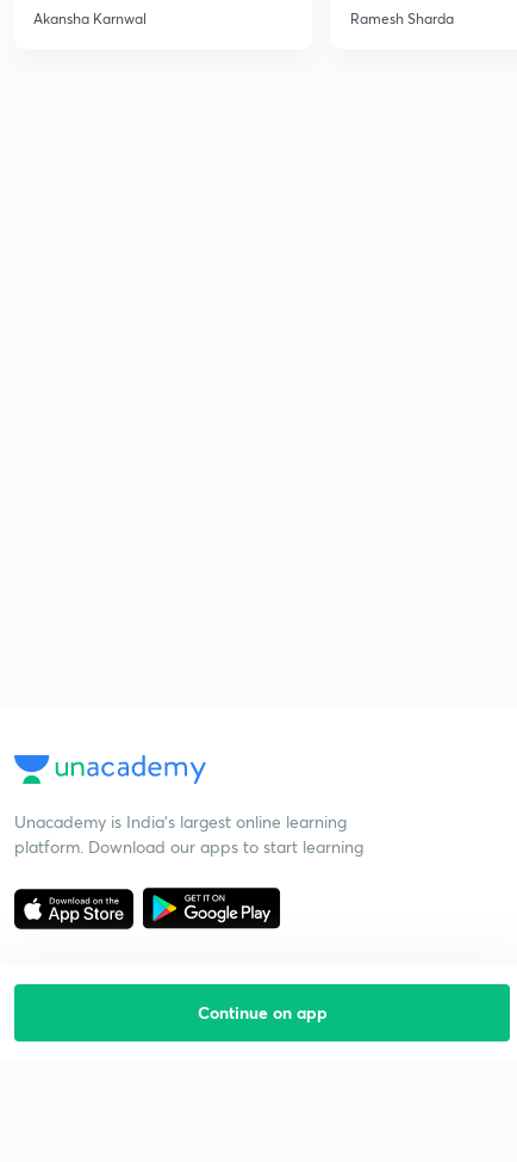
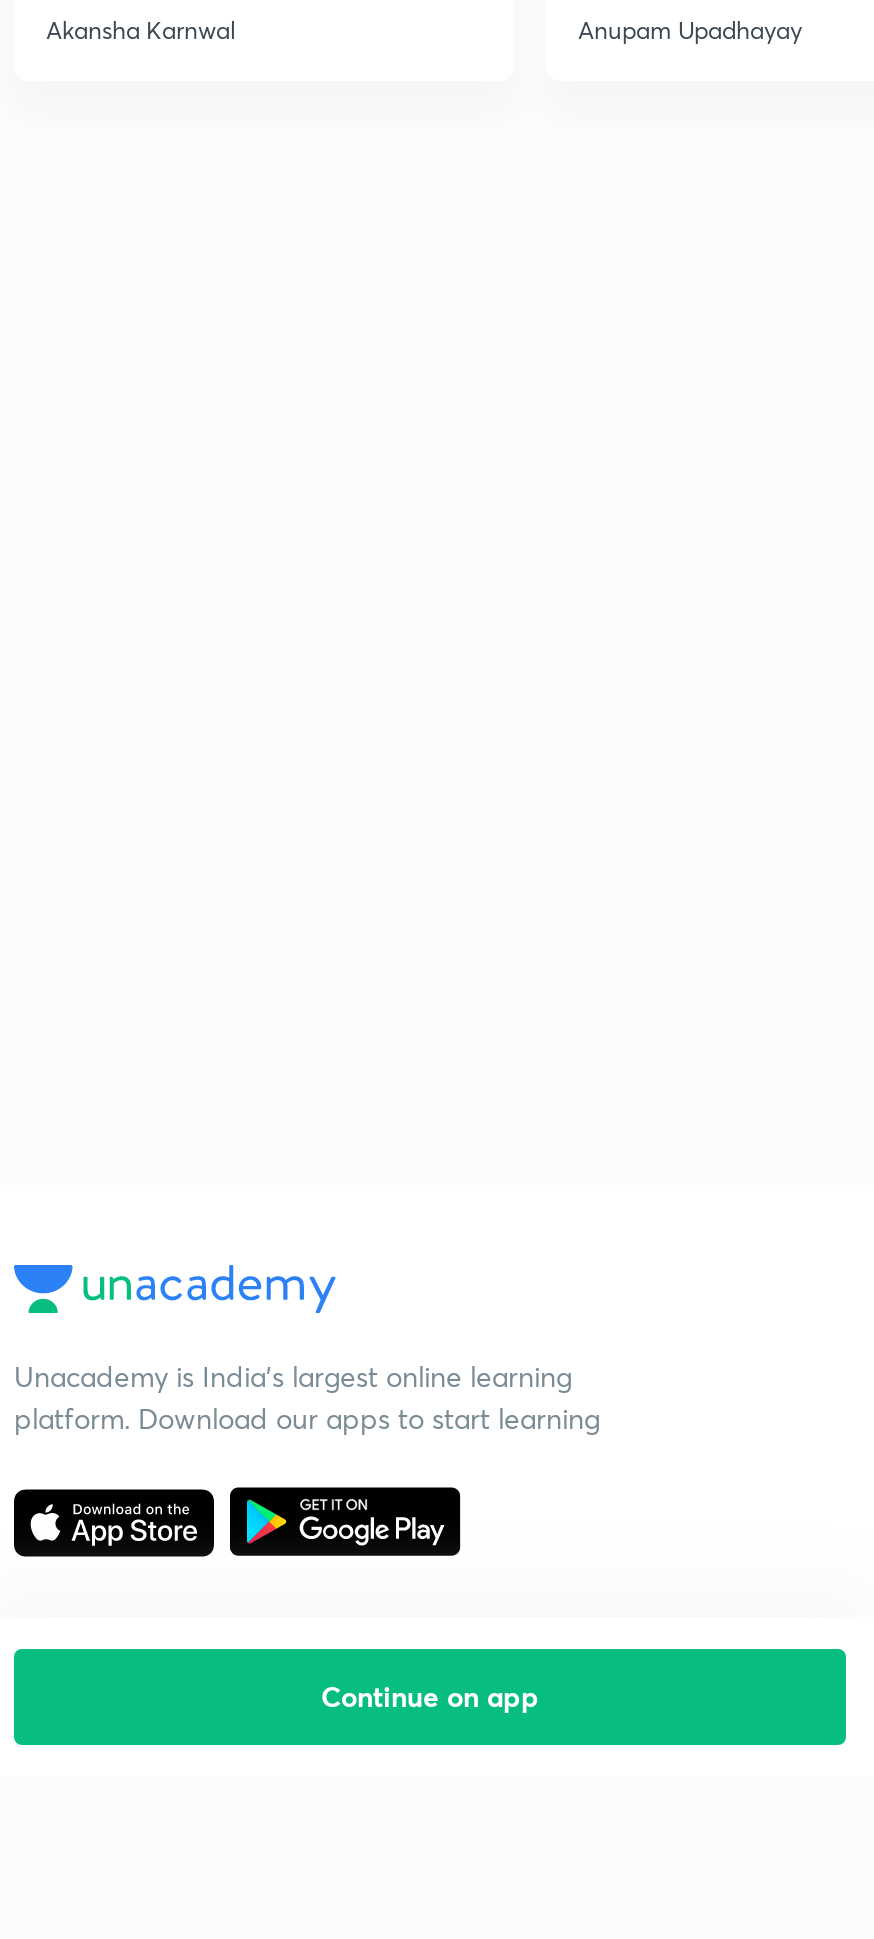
[350,10,454,28] Ramesh Sharda -> [578,16,802,46] Anupam Upadhayay

